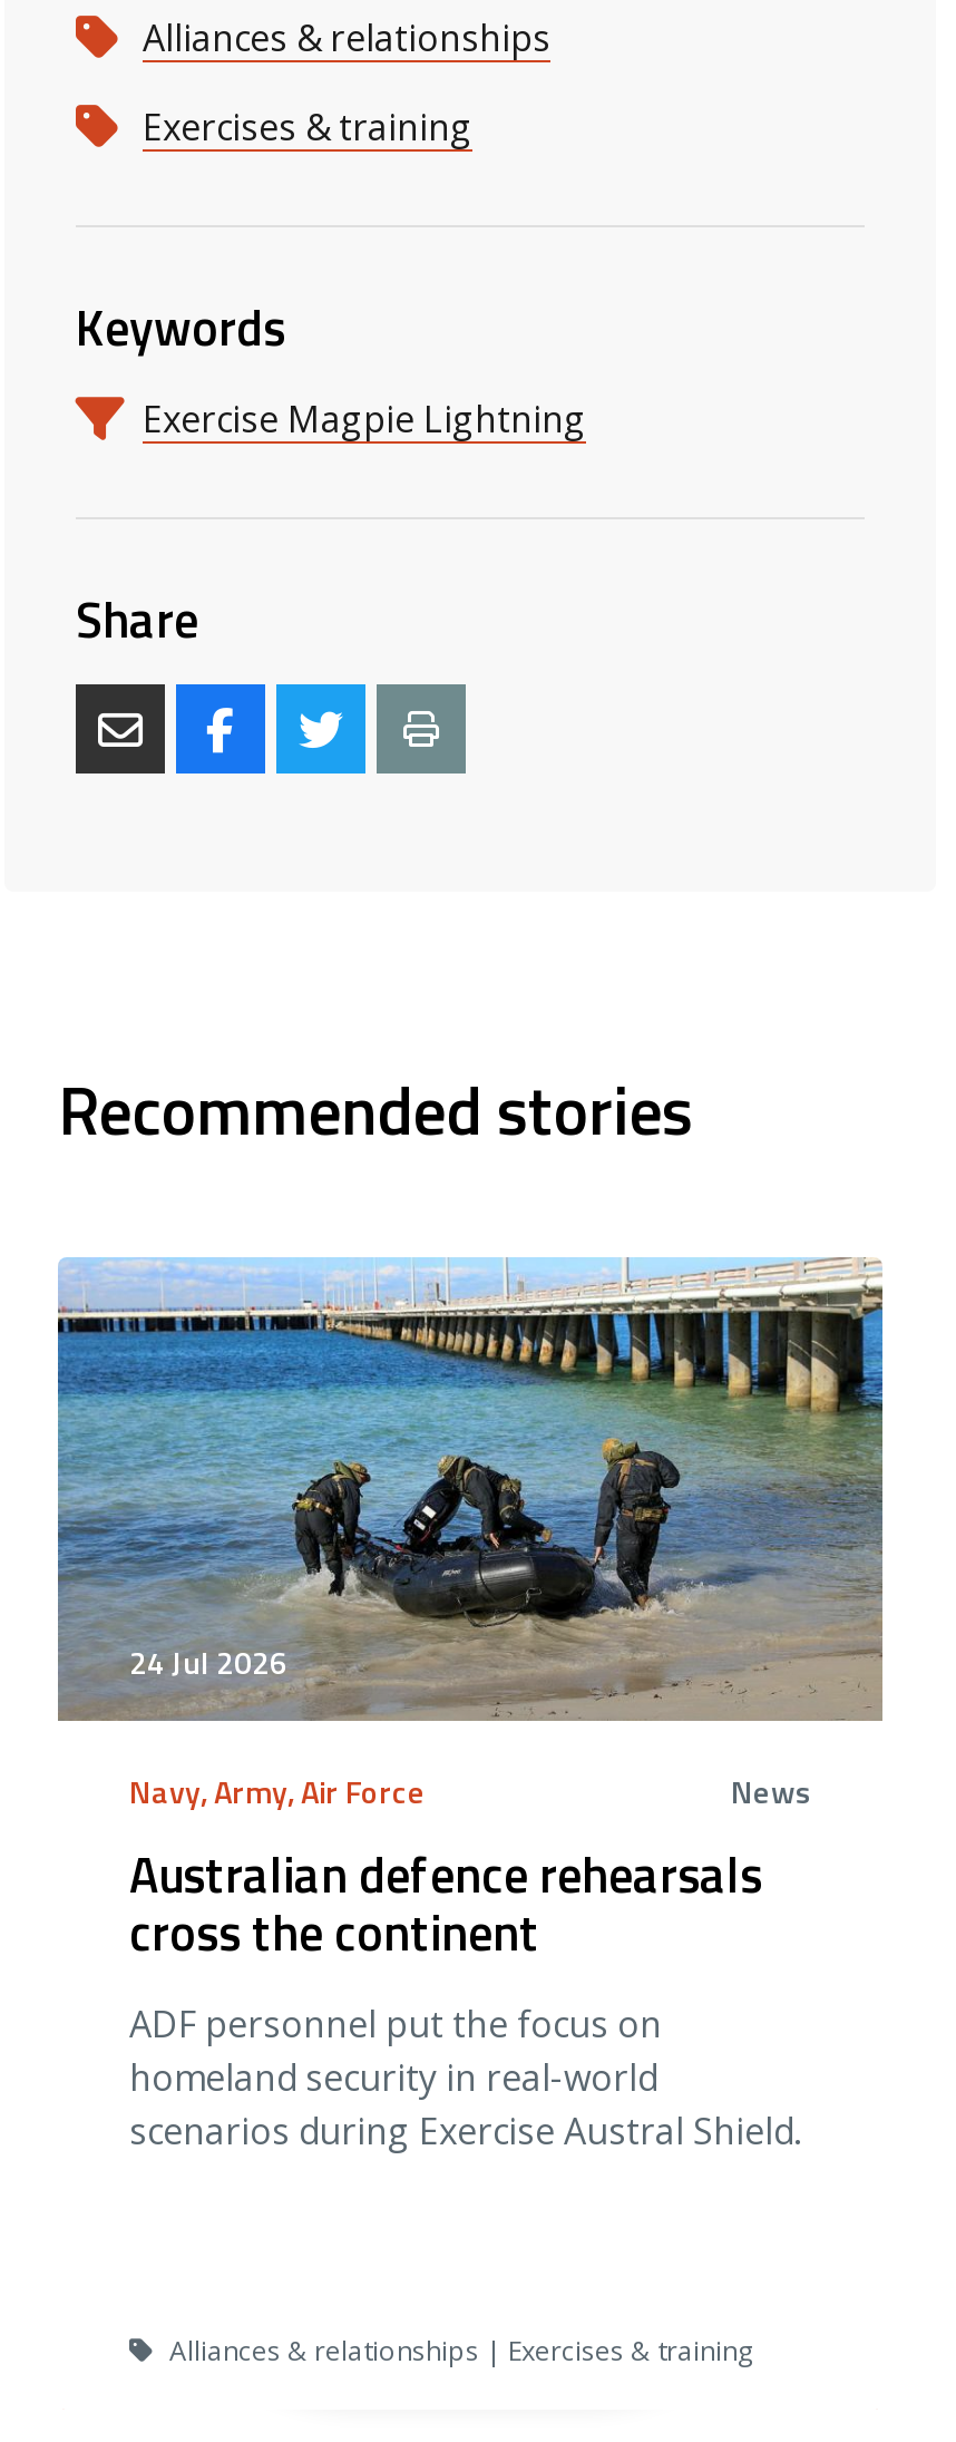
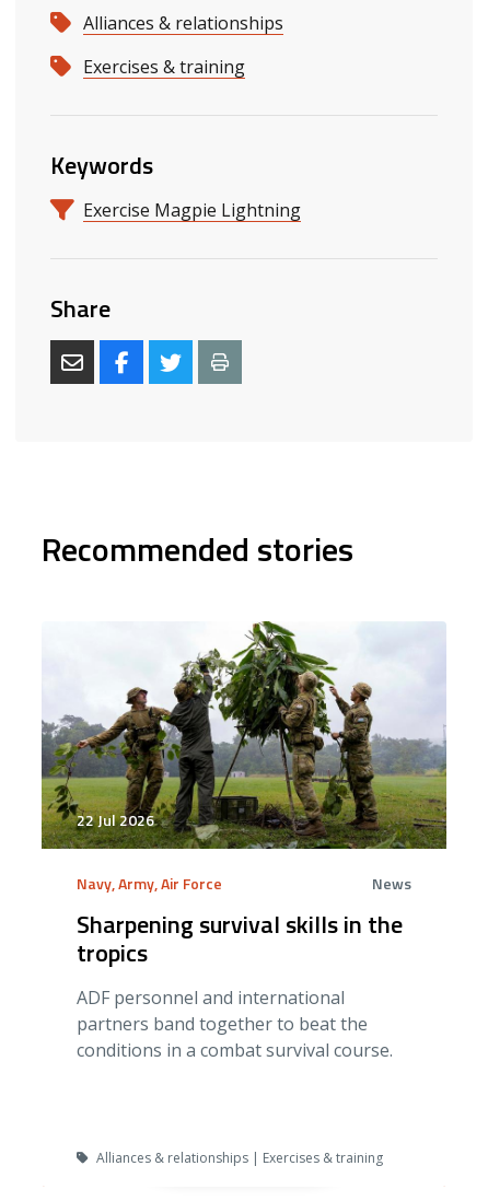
[56,1257,885,1723] [image] | 24 Jul 2026 -> [40,620,446,850] [image] | 22 Jul 2026
[129,1837,800,2156] Australian defence rehearsals | cross the continent | ADF personnel put the focus on | homeland security in real-world | scenarios during Exercise Austral Shield. -> [77,906,403,1062] Sharpening survival skills in the | tropics | ADF personnel and international | partners band together to beat the | conditions in a combat survival course.

